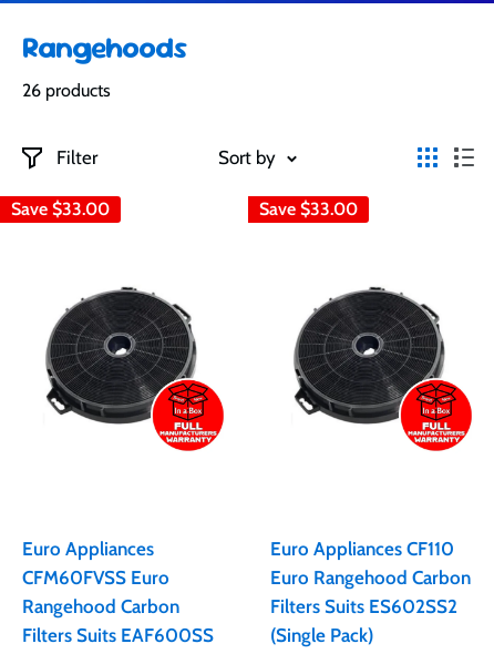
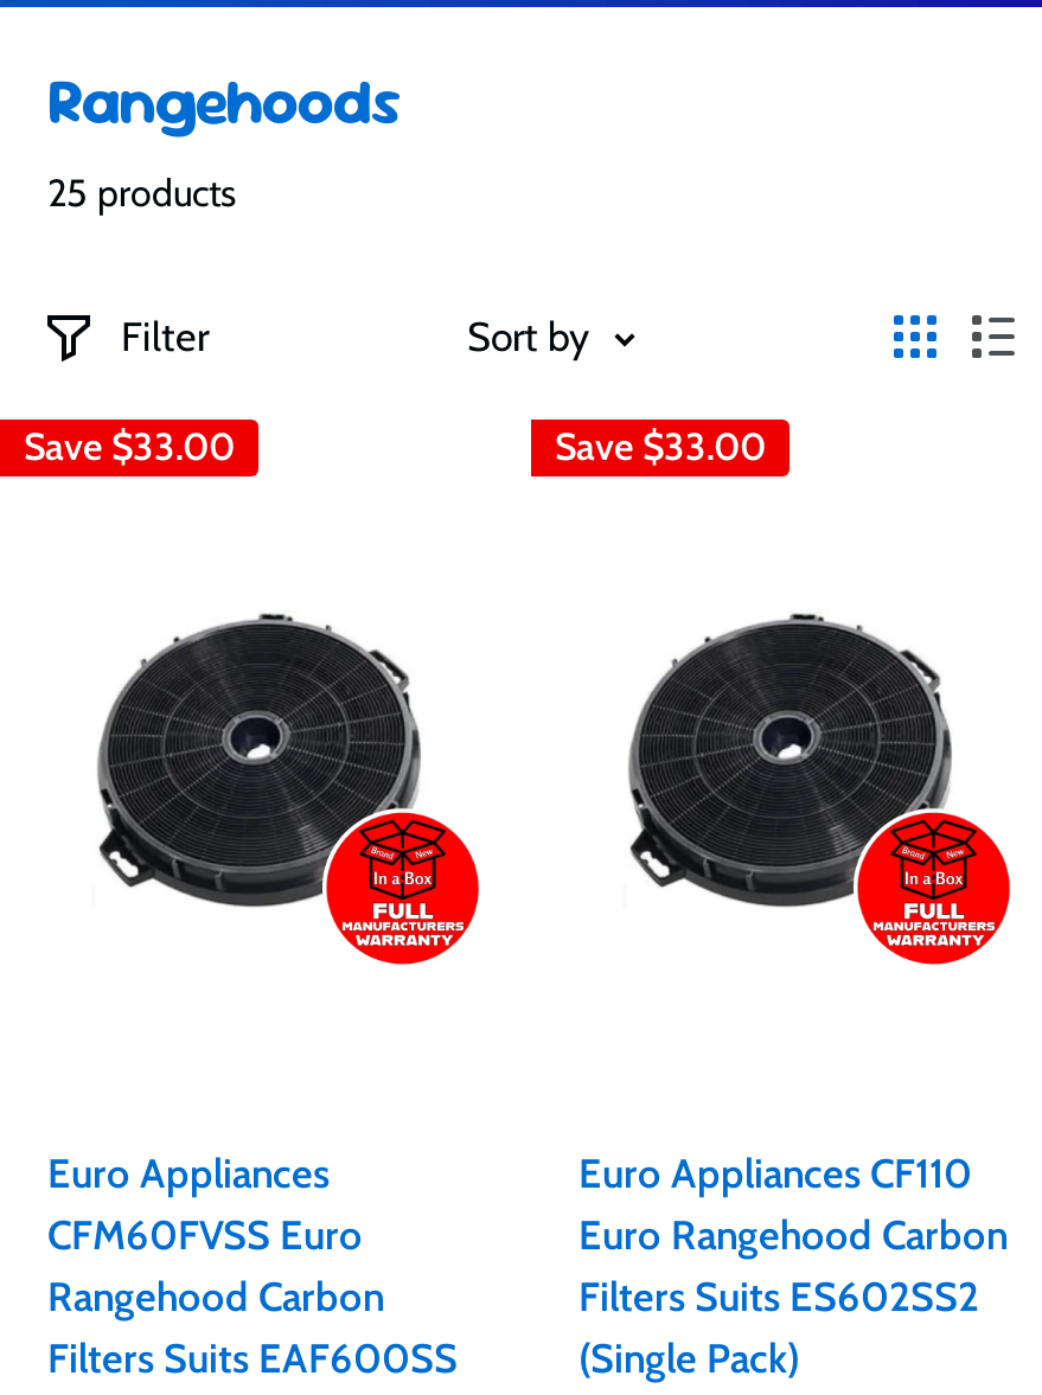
[22,80,111,101] 26 products -> [47,171,237,216] 25 products

